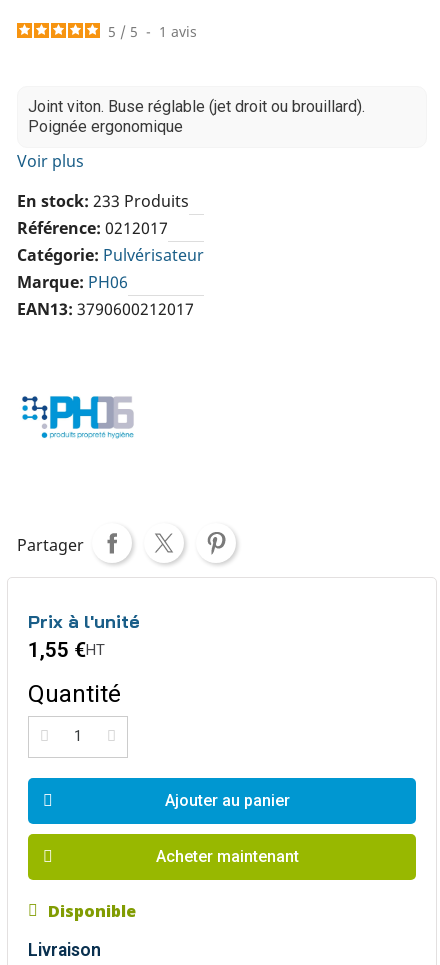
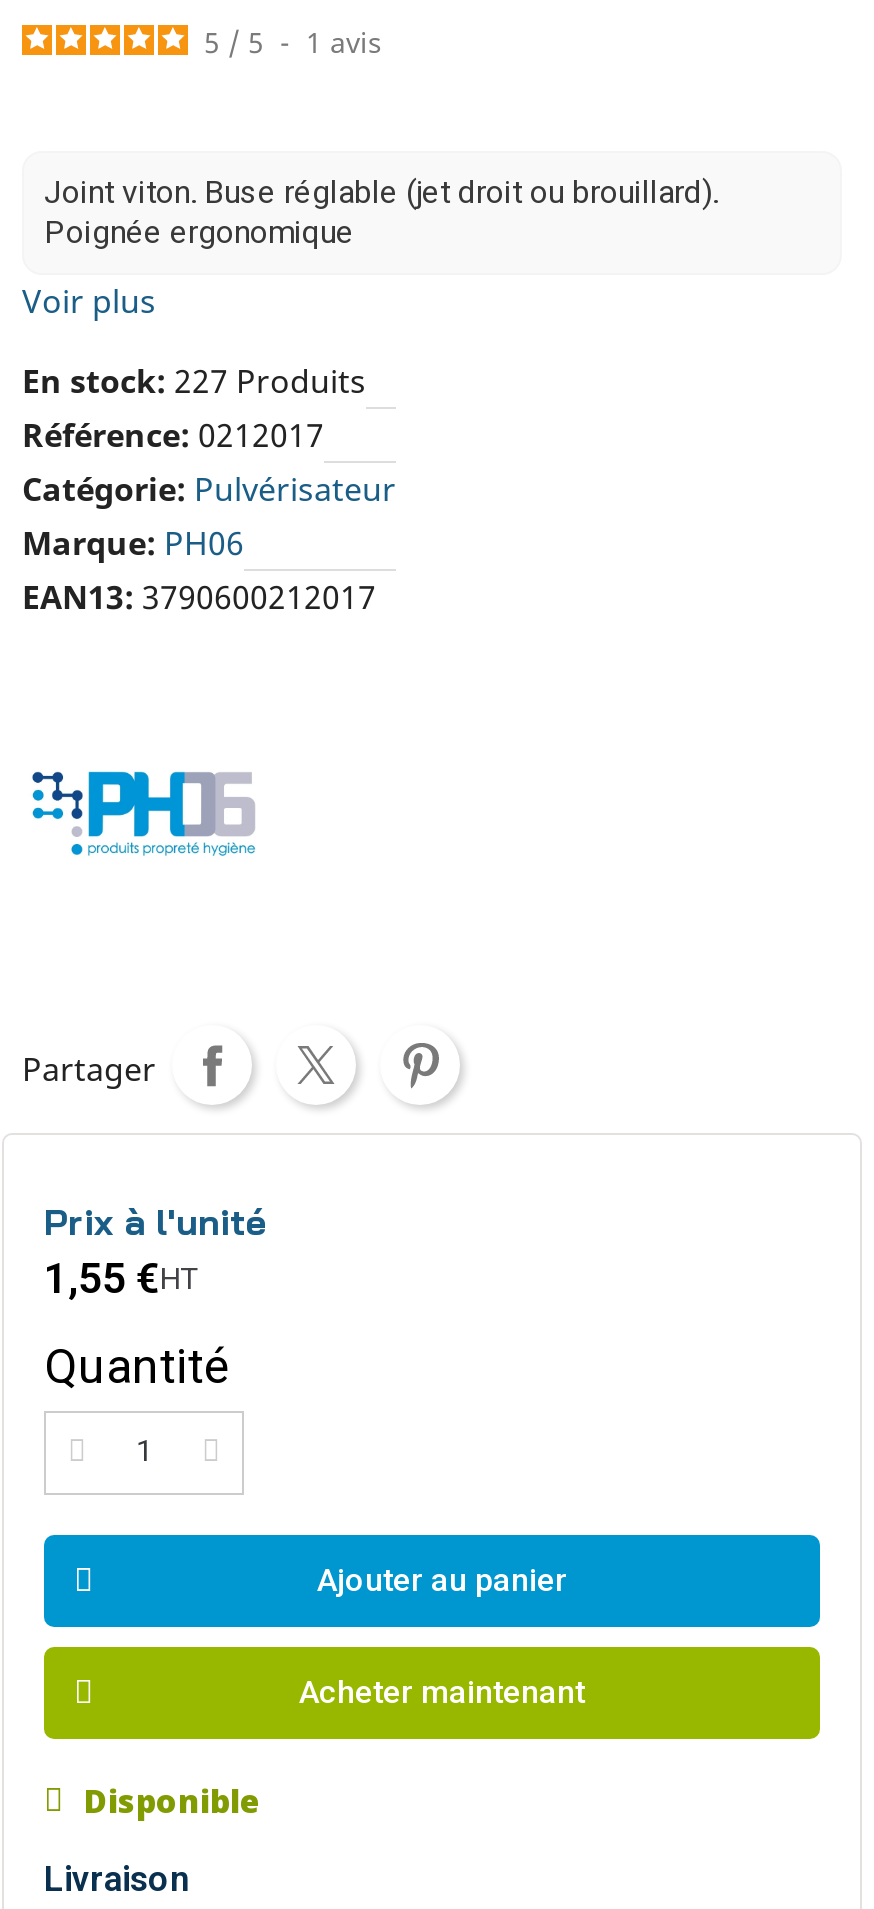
[17,189,189,211] En stock 233 Produits -> [22,358,366,402] En stock 227 Produits

